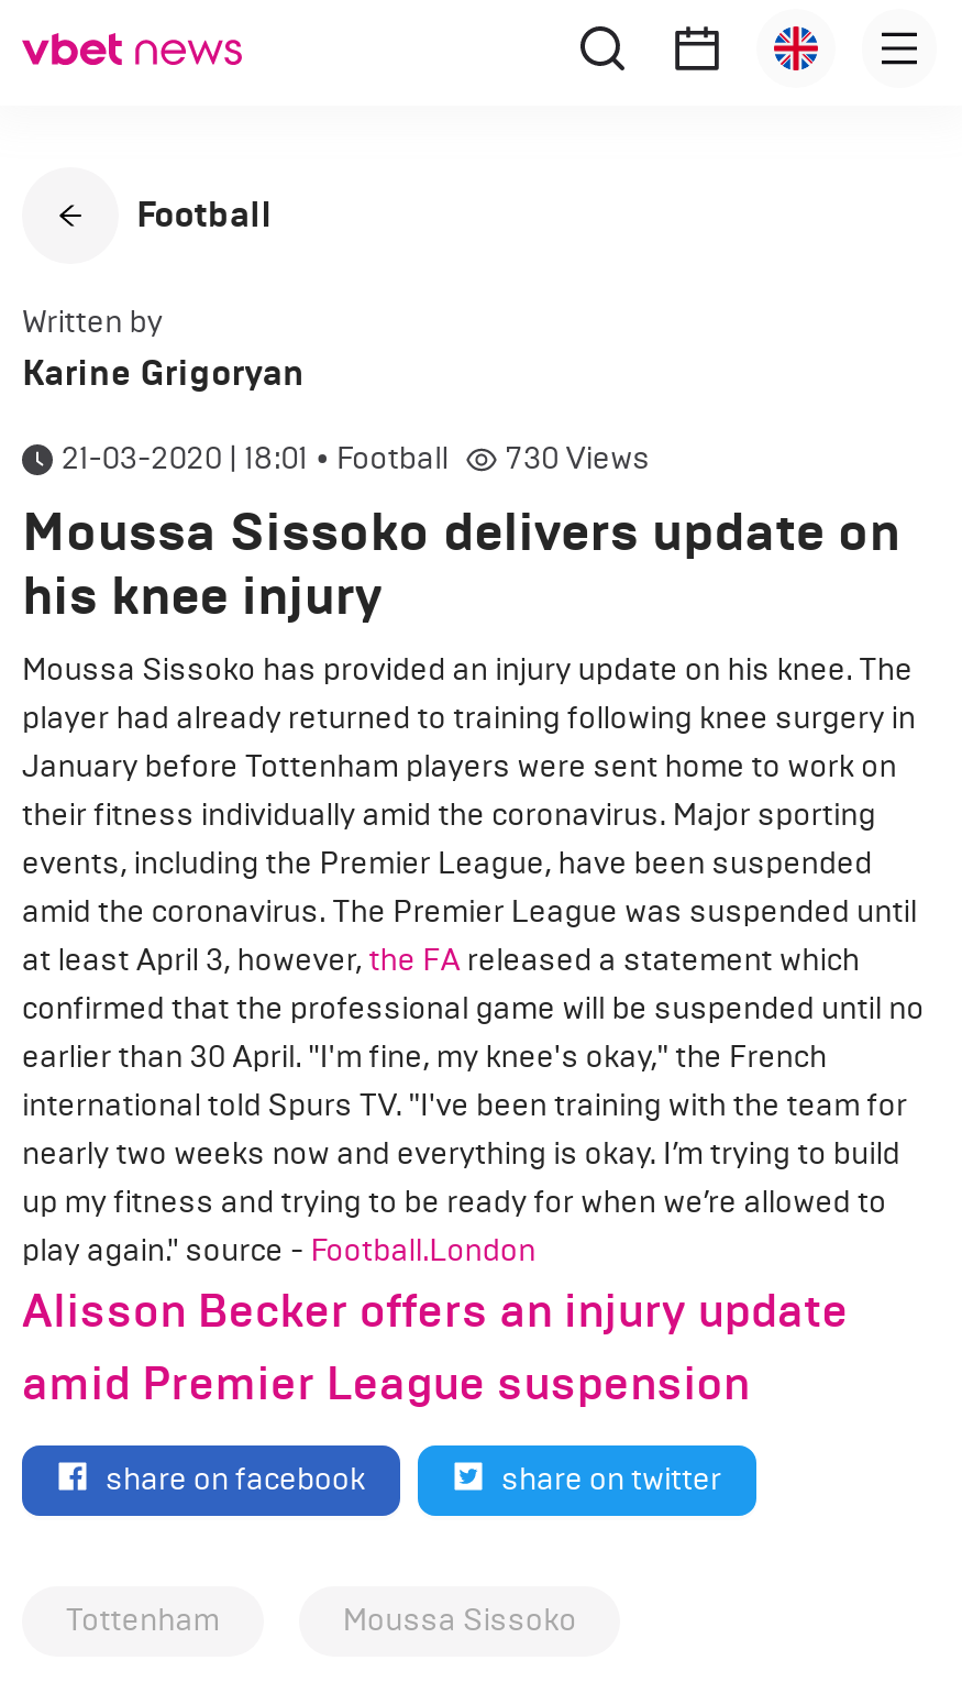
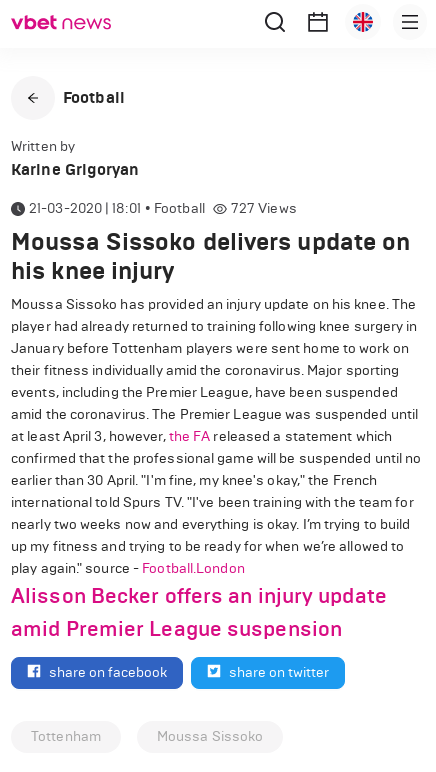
[505,440,650,477] 730 Views -> [231,200,297,217] 727 Views

